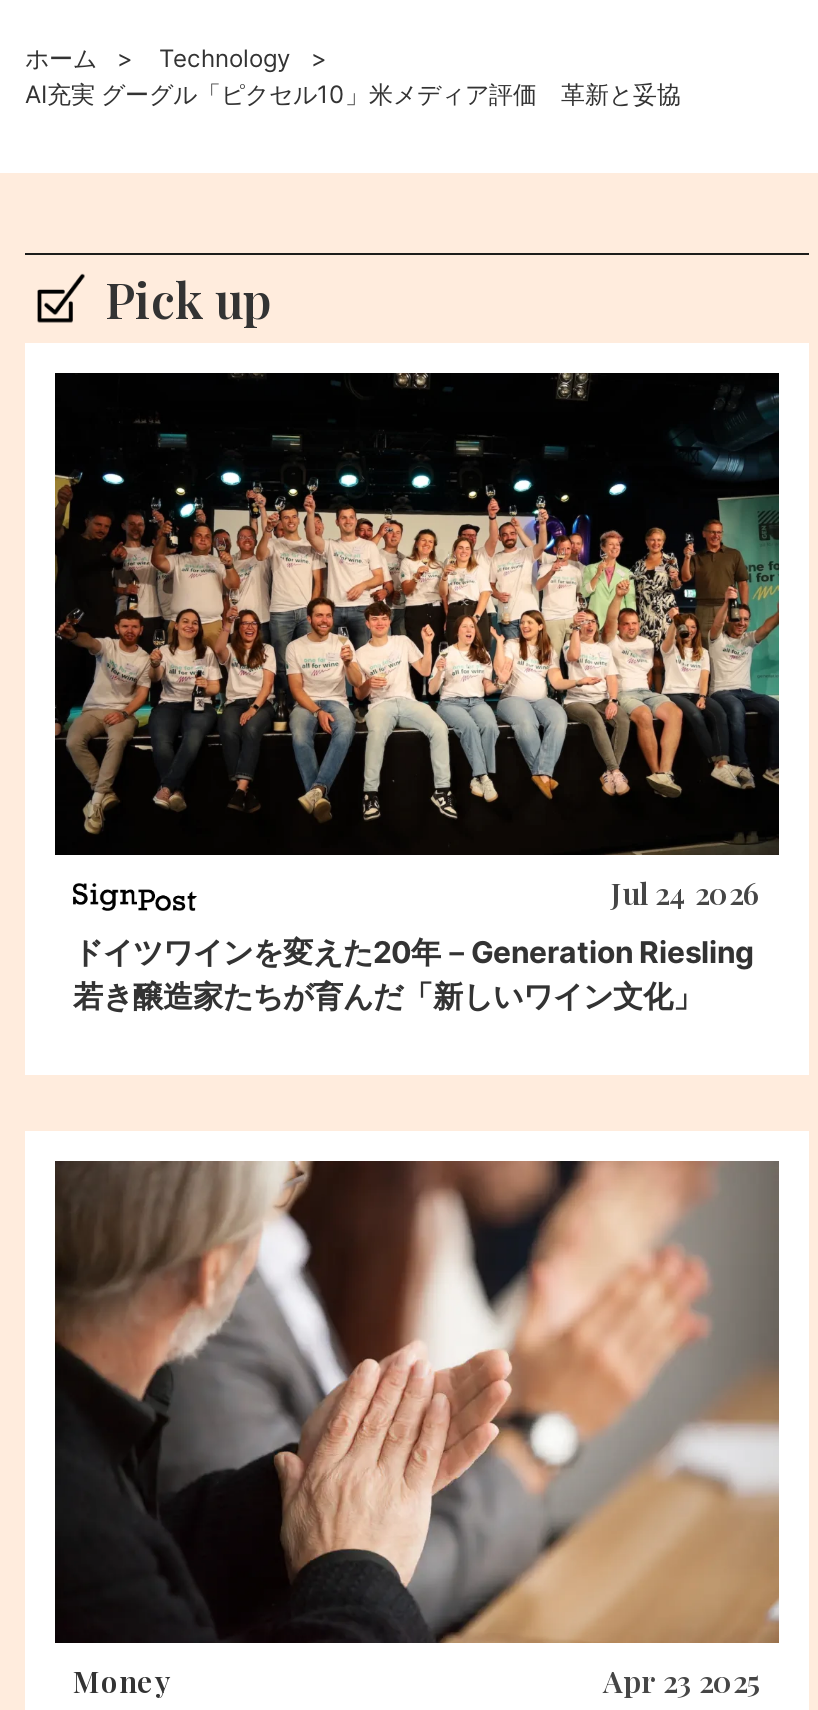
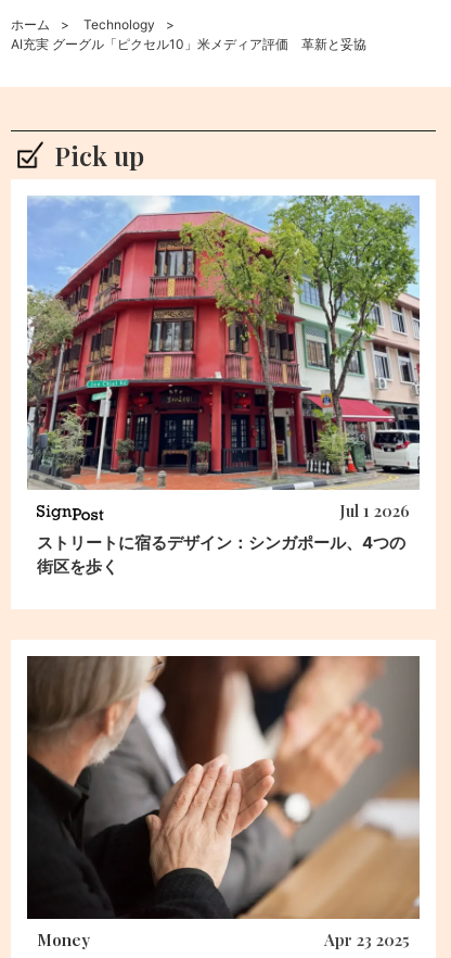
[53,371,781,912] [image] | Jul 24 2026 -> [26,196,420,521] [image] | Jul 1 2026
[73,933,755,1015] ドイツワインを変えた20年－Generation Riesling | 若き醸造家たちが育んだ「新しいワイン文化」 -> [37,533,405,577] ストリートに宿るデザイン：シンガポール、4つの | 街区を歩く

